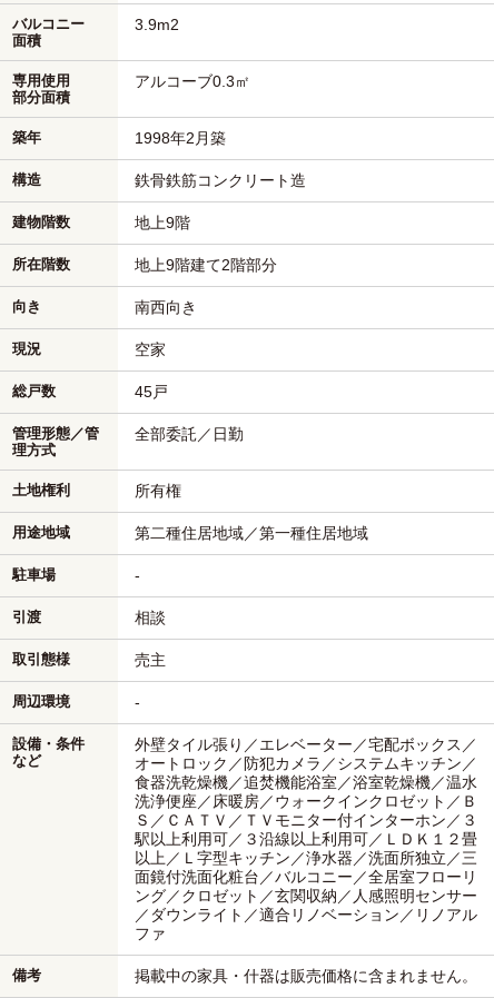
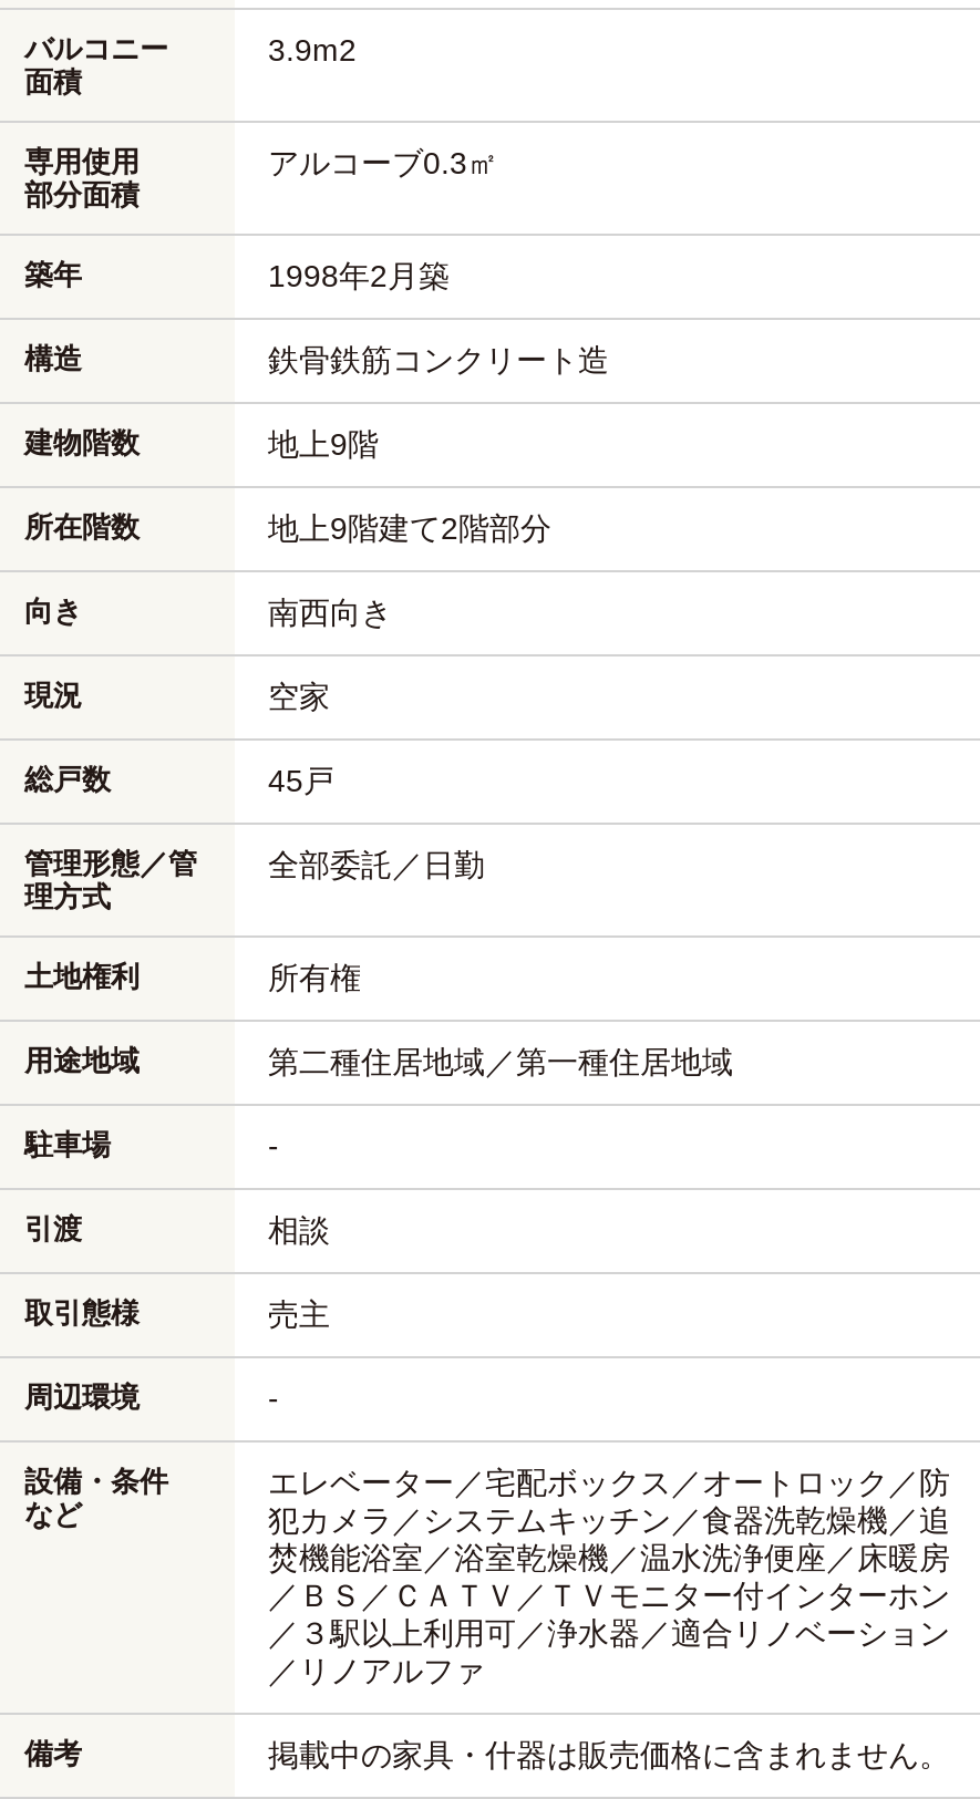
[135,735,477,942] 外壁タイル張り／エレベーター／宅配ボックス／ | オートロック／防犯カメラ／システムキッチン／ | 食器洗乾燥機／追焚機能浴室／浴室乾燥機／温水 | 洗浄便座／床暖房／ウォークインクロゼット／Ｂ | Ｓ／ＣＡＴＶ／ＴＶモニター付インターホン／３ | 駅以上利用可／３沿線以上利用可／ＬＤＫ１２畳 | 以上／Ｌ字型キッチン／浄水器／洗面所独立／三 | 面鏡付洗面化粧台／バルコニー／全居室フローリ | ング／クロゼット／玄関収納／人感照明センサー | ／ダウンライト／適合リノベーション／リノアル | ファ -> [268,1465,950,1688] エレベーター／宅配ボックス／オートロック／防 | 犯カメラ／システムキッチン／食器洗乾燥機／追 | 焚機能浴室／浴室乾燥機／温水洗浄便座／床暖房 | ／ＢＳ／ＣＡＴＶ／ＴＶモニター付インターホン | ／３駅以上利用可／浄水器／適合リノベーション | ／リノアルファ

